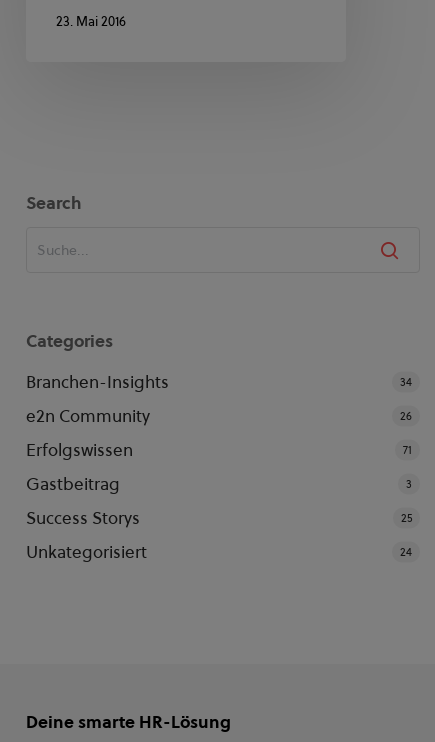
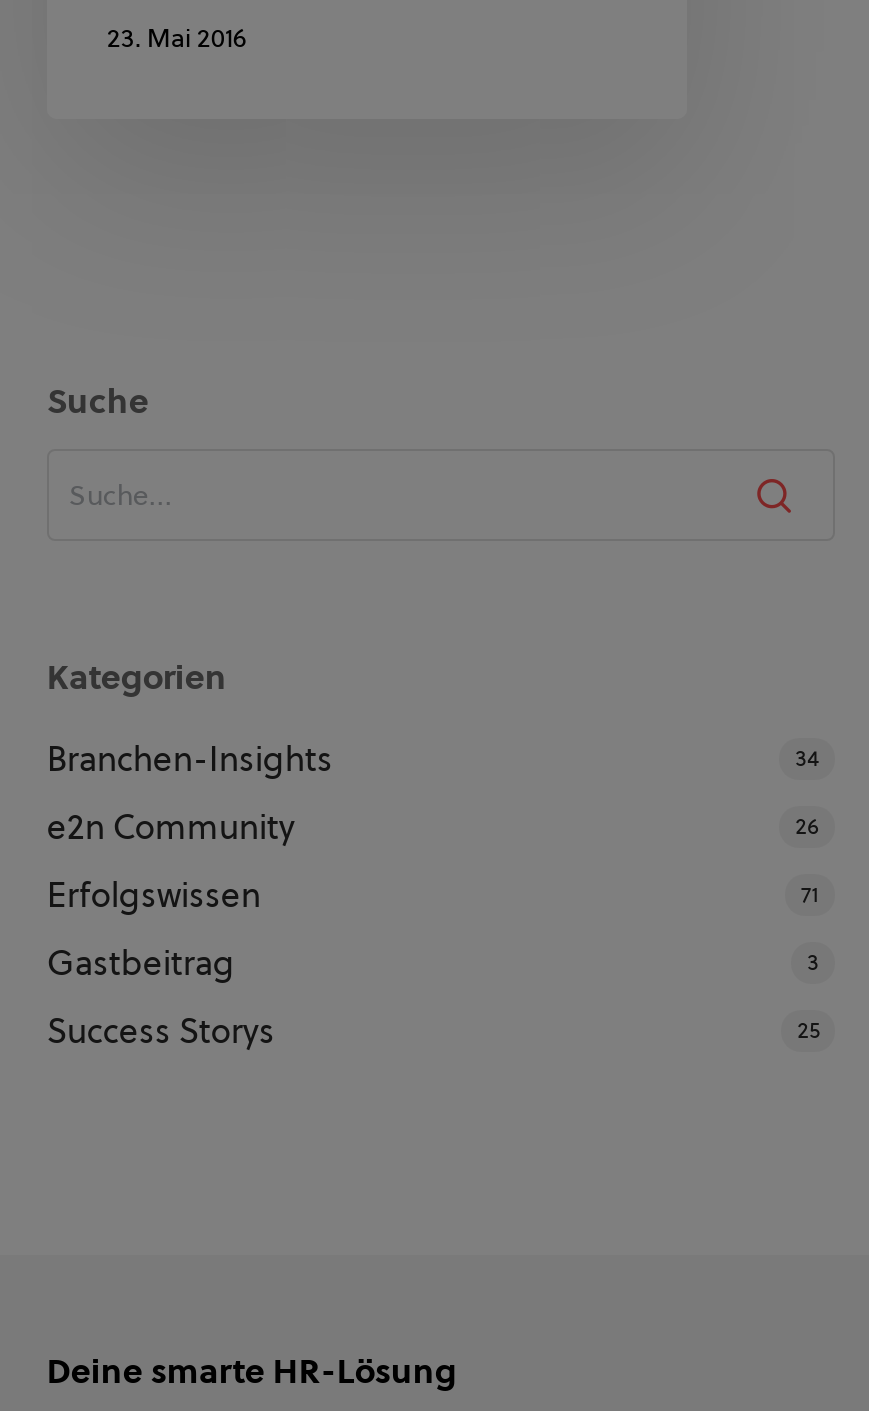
[26,190,82,214] Search -> [47,376,149,424] Suche
[26,328,113,352] Categories -> [47,652,227,700] Kategorien
[26,539,412,563] Unkategorisiert | 24 -> none

